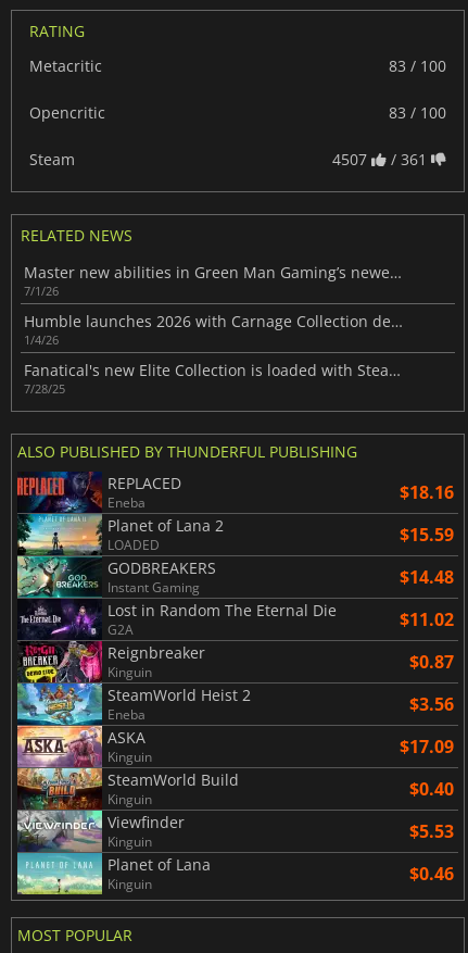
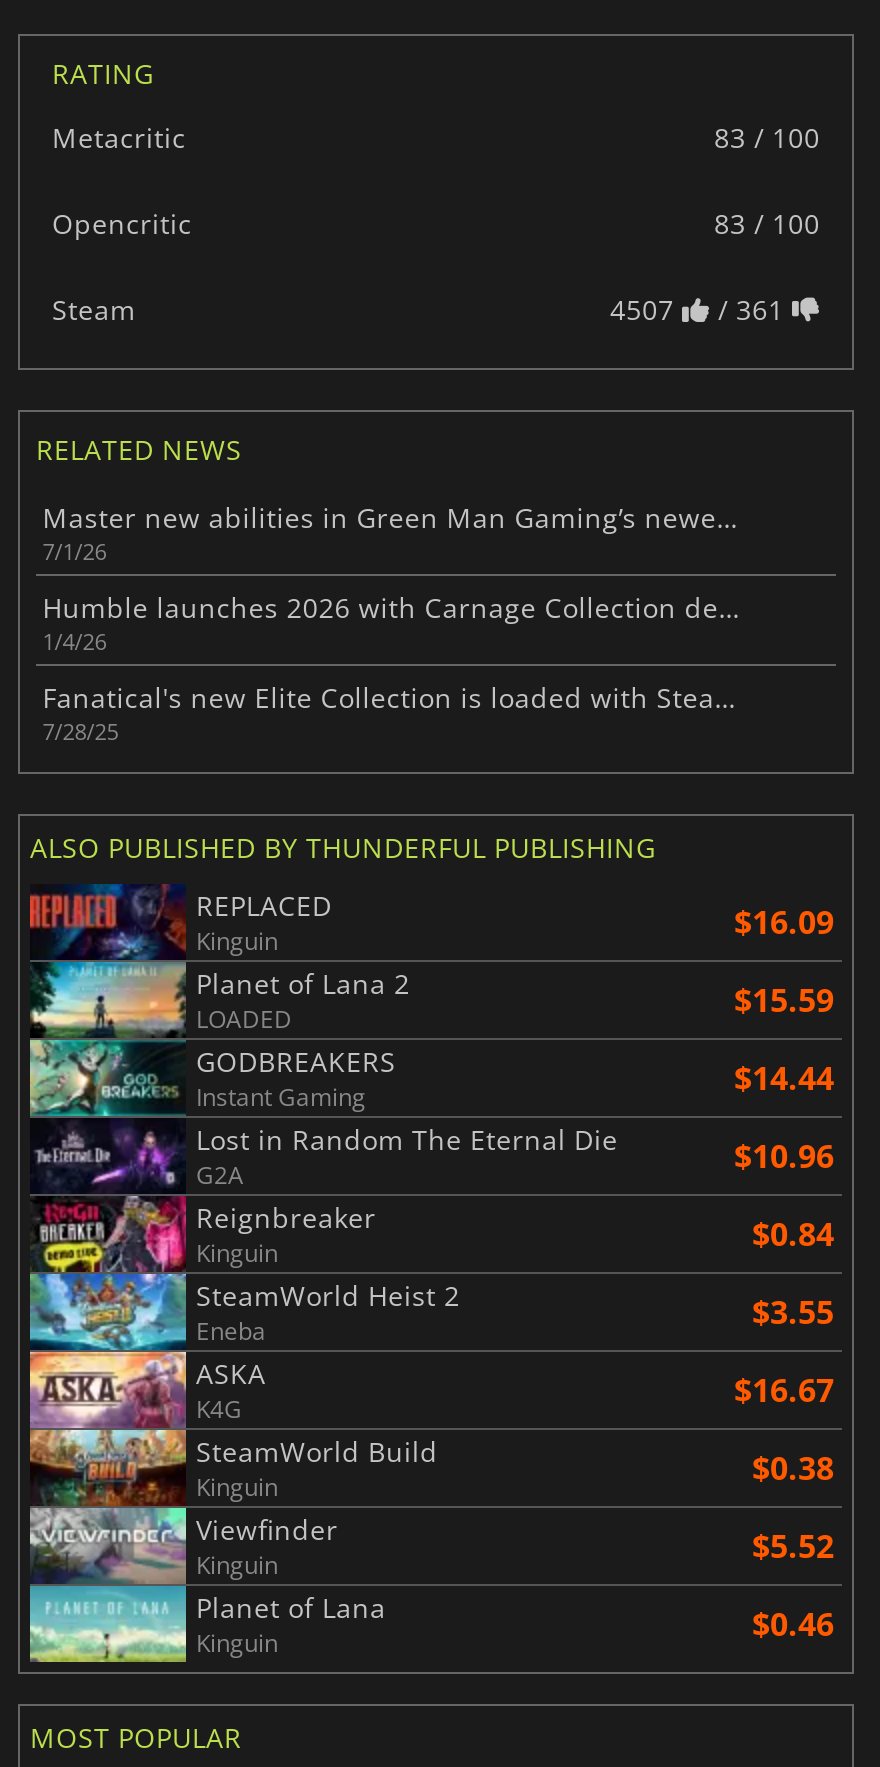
[107,480,454,511] Eneba | $18.16 -> [196,899,834,957] Kinguin | $16.09
[400,565,454,588] $14.48 -> [734,1055,834,1099] $14.44
[400,607,454,631] $11.02 -> [734,1133,834,1177] $10.96
[409,649,454,673] $0.87 -> [752,1211,834,1255] $0.84
[409,692,454,716] $3.56 -> [752,1289,834,1333] $3.55
[107,734,454,766] Kinguin | $17.09 -> [196,1367,834,1425] K4G | $16.67
[409,776,454,800] $0.40 -> [752,1445,834,1489] $0.38
[409,819,454,843] $5.53 -> [752,1523,834,1567] $5.52

